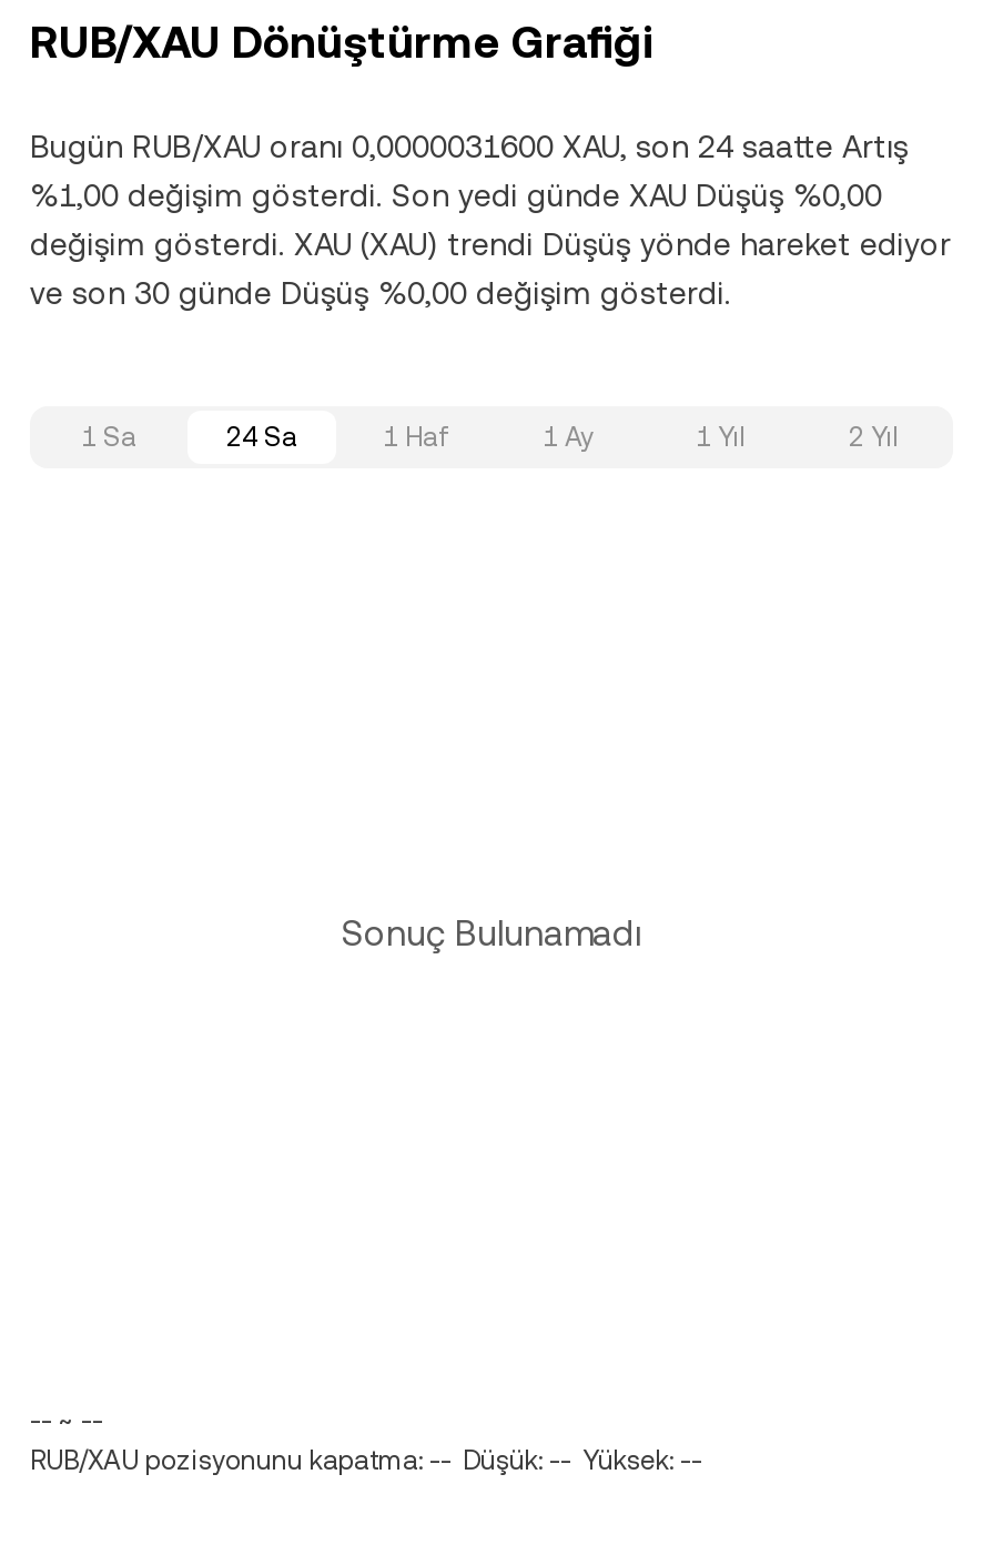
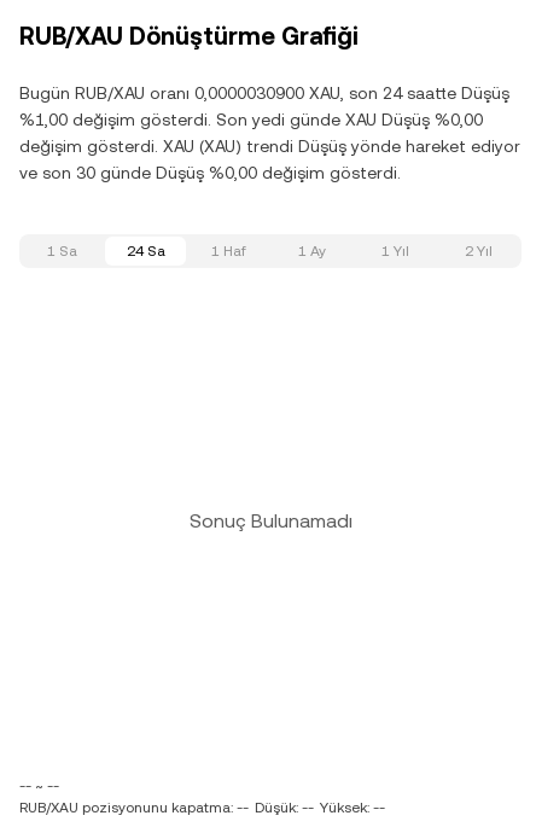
[30,129,909,164] Bugün RUB/XAU oranı 0,0000031600 XAU, son 24 saatte Artış -> [19,83,509,103] Bugün RUB/XAU oranı 0,0000030900 XAU, son 24 saatte Düşüş

